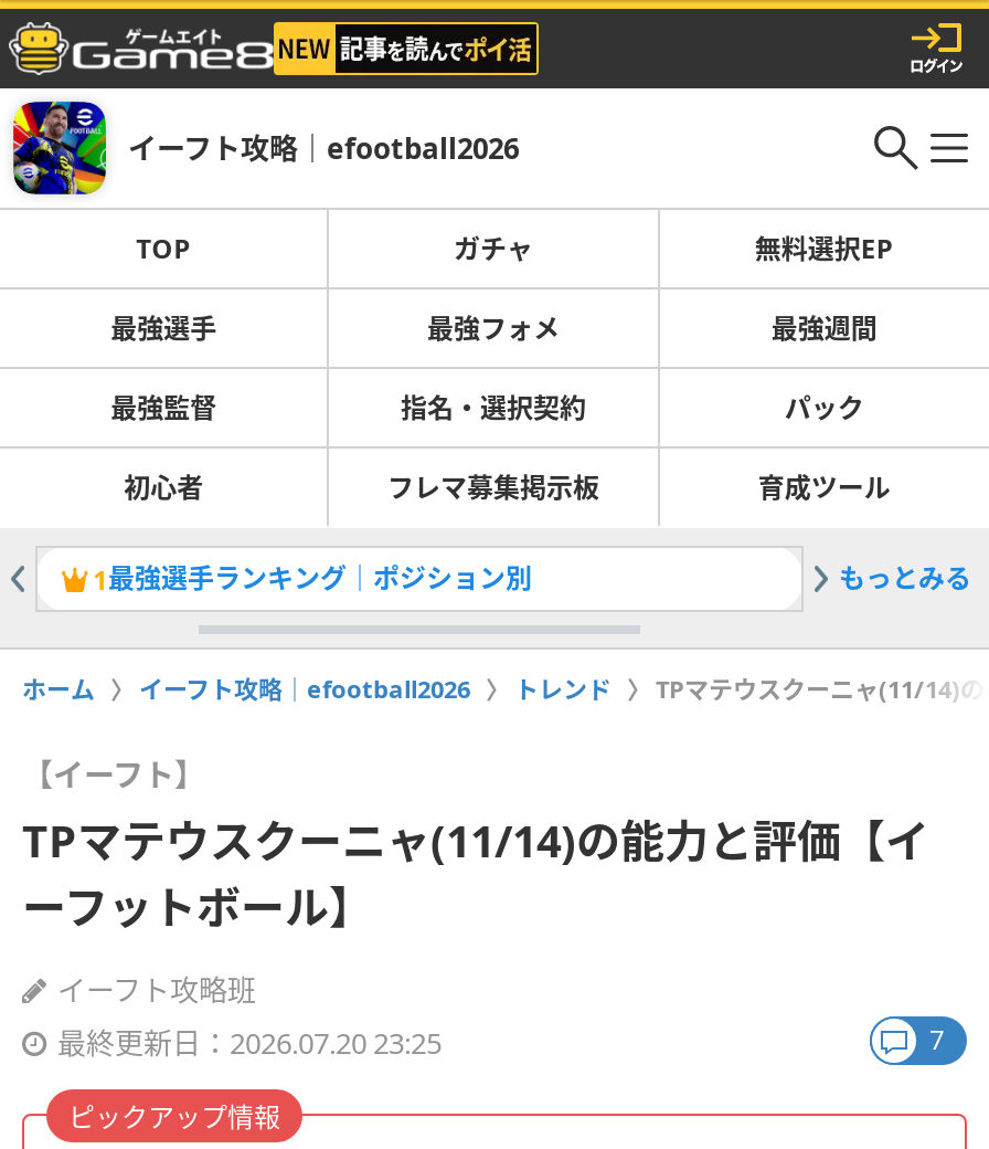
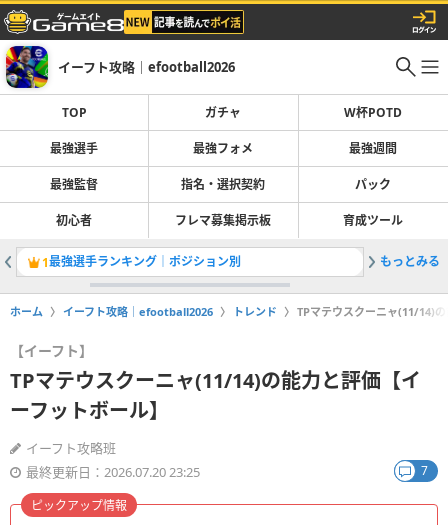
[755,230,894,267] 無料選択EP -> [344,104,402,121] W杯POTD

